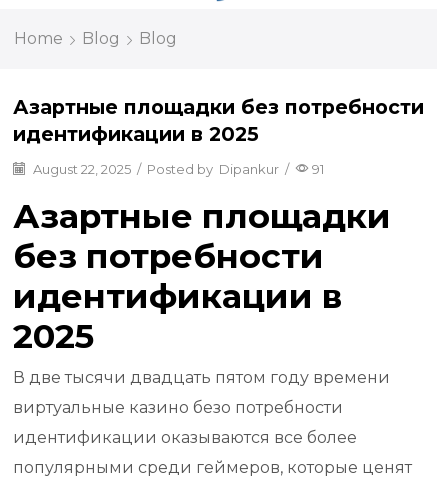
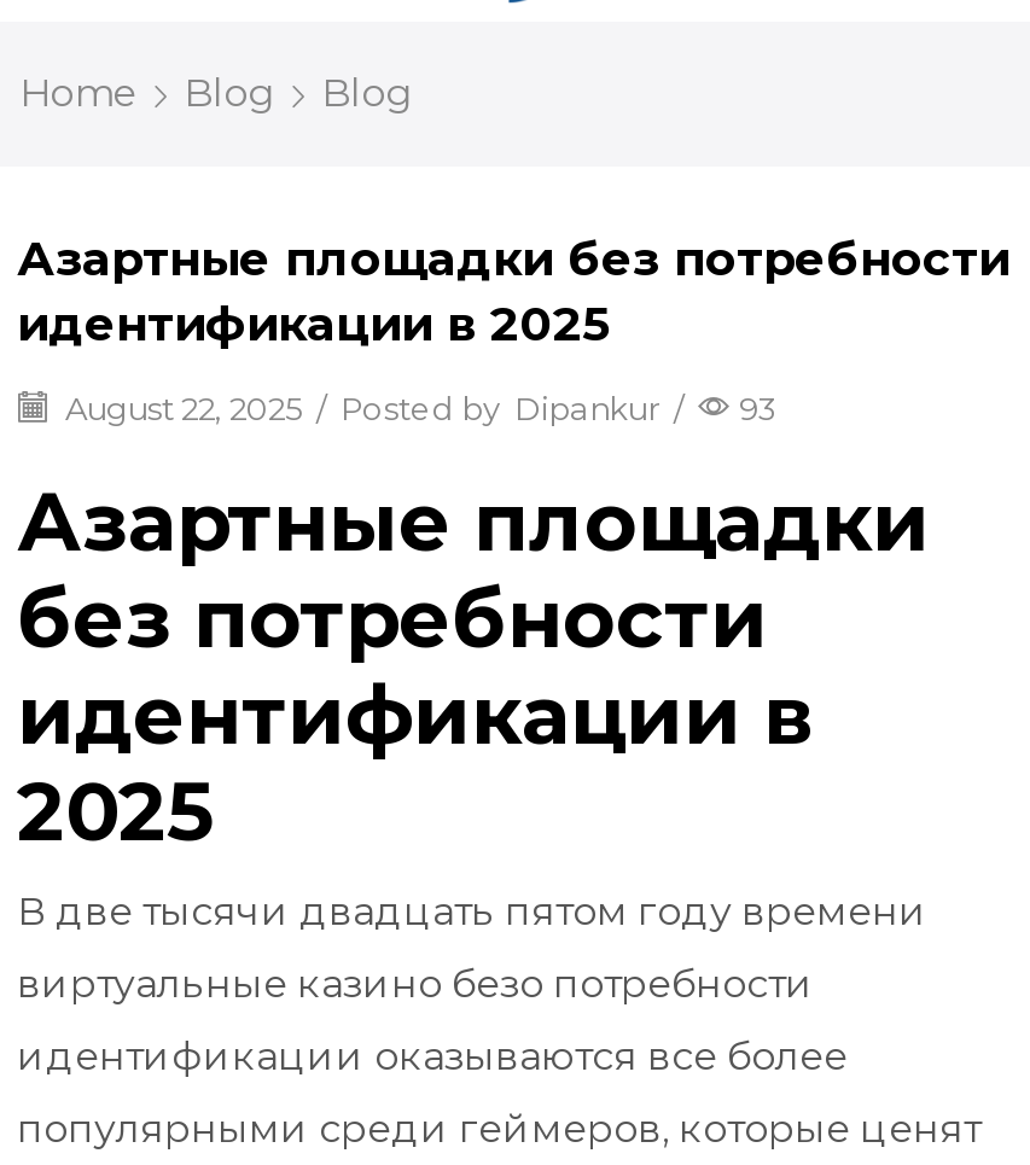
[30,161,324,177] August 22, 2025 / Posted by Dipankur / 91 -> [58,388,778,427] August 22, 2025 / Posted by Dipankur / 93

